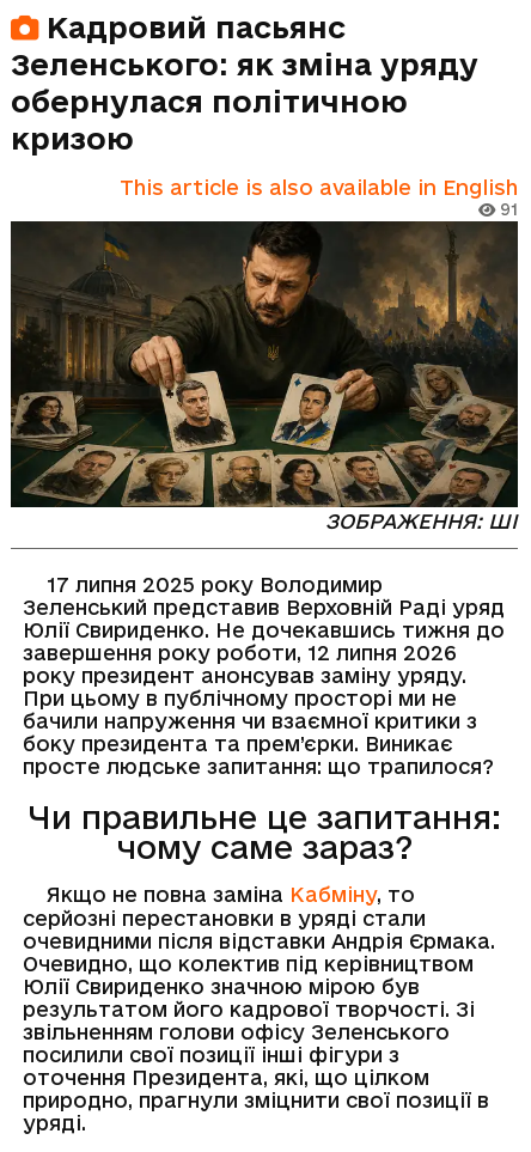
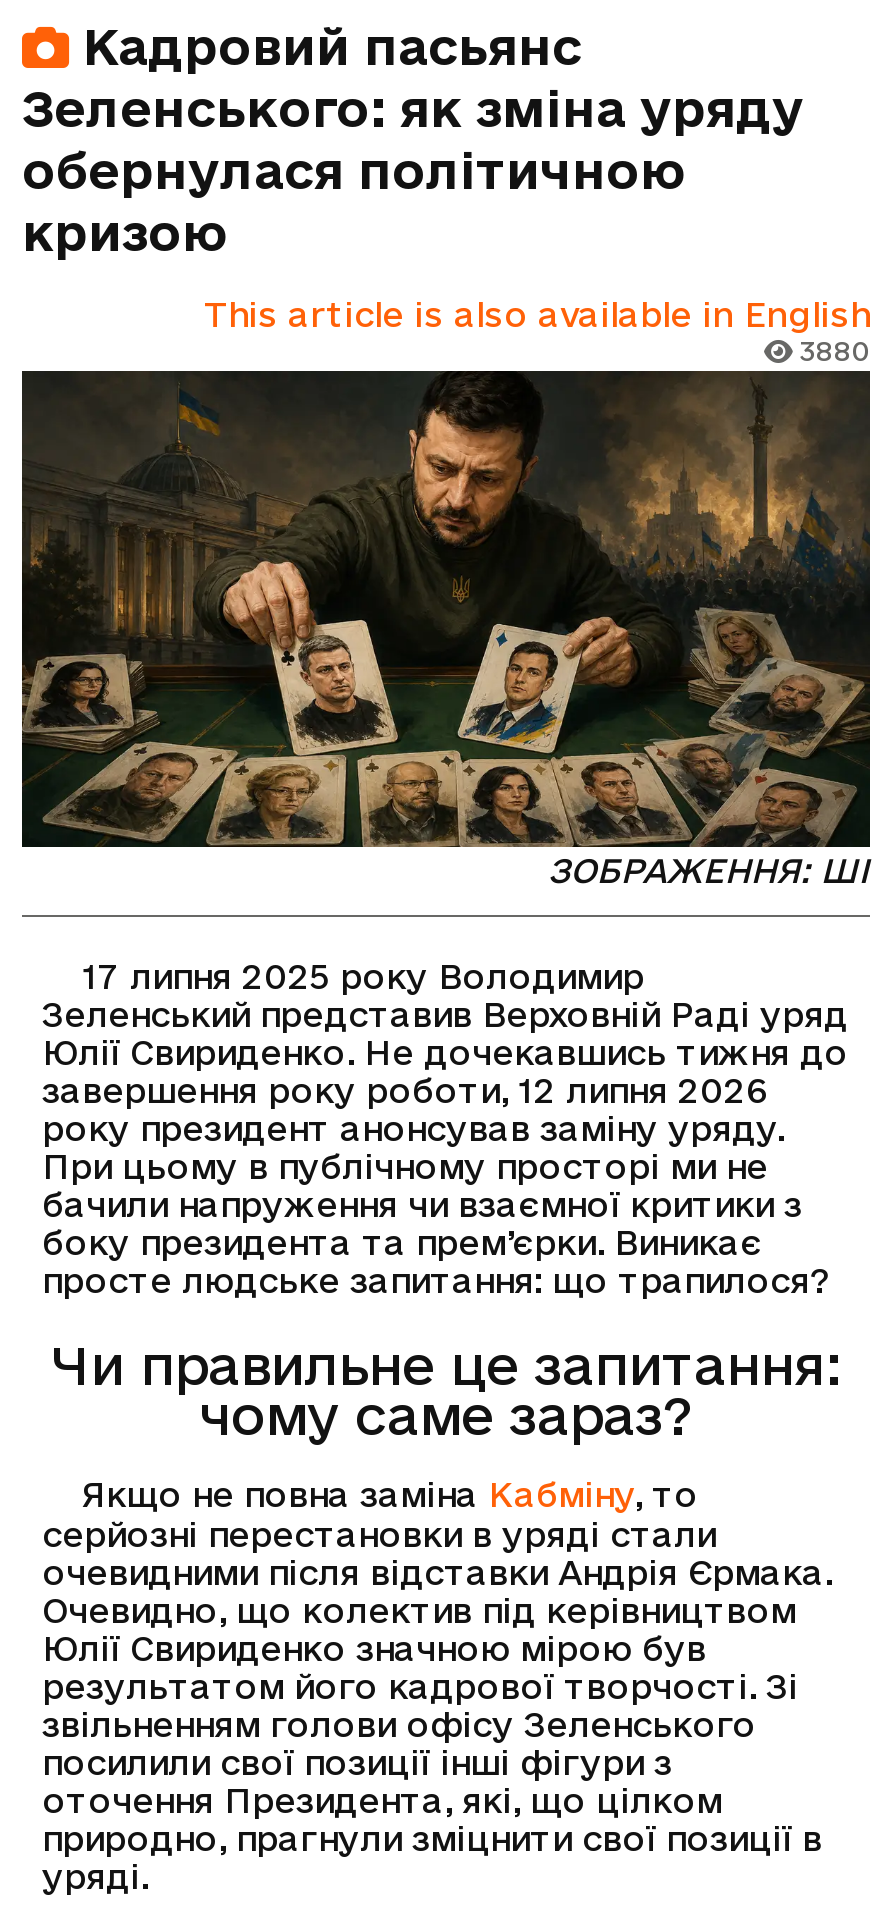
[495,200,518,219] 91 -> [792,334,870,366] 3880

